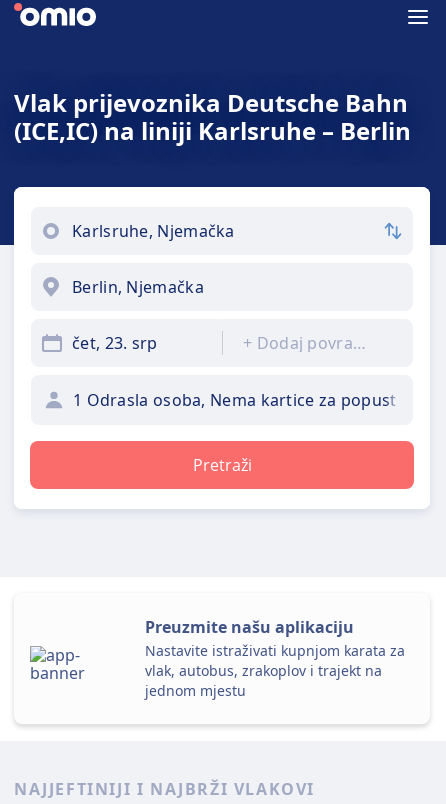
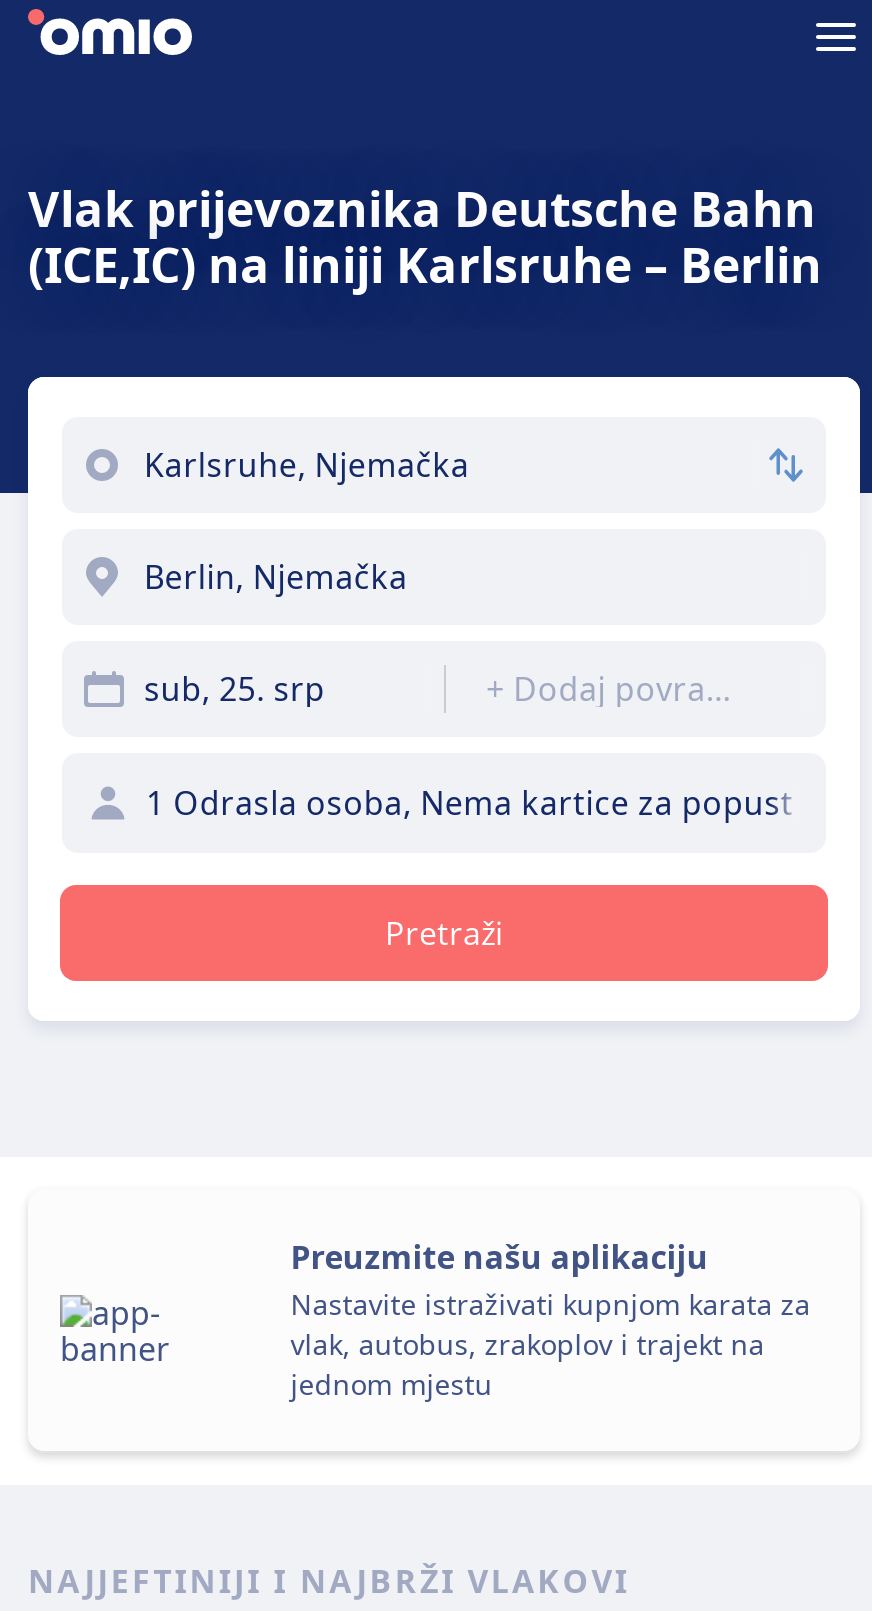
[72,332,158,354] čet, 23. srp -> [144,667,325,711] sub, 25. srp

